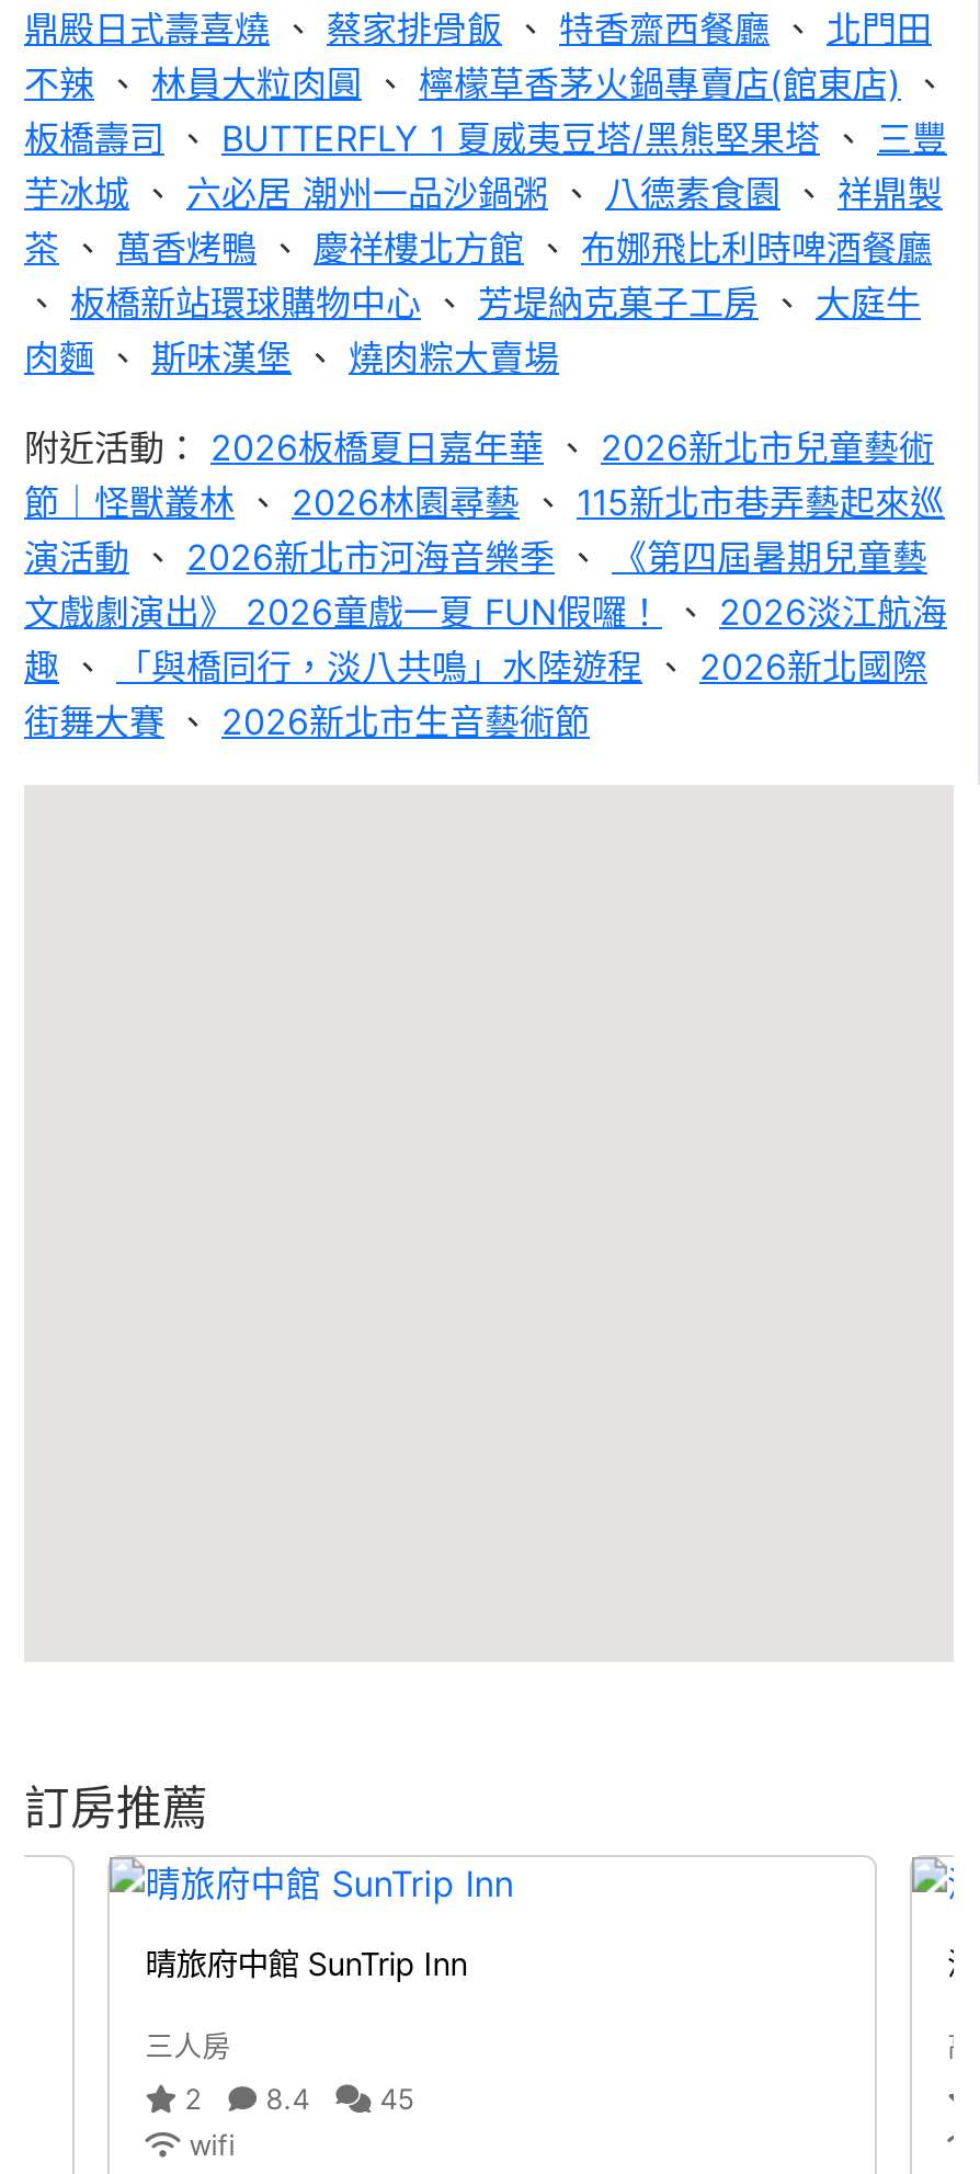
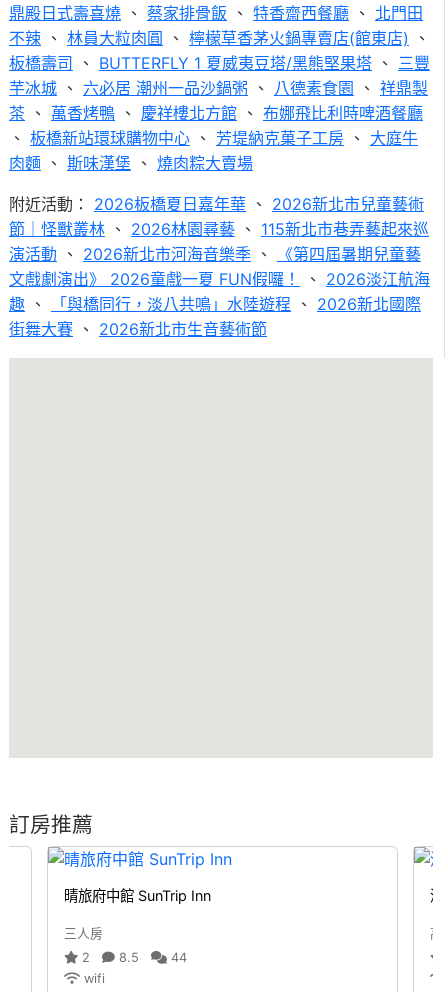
[257,2082,310,2115] 8.4 -> [115,950,139,965] 8.5
[371,2082,415,2115] 45 -> [167,950,187,965] 44

